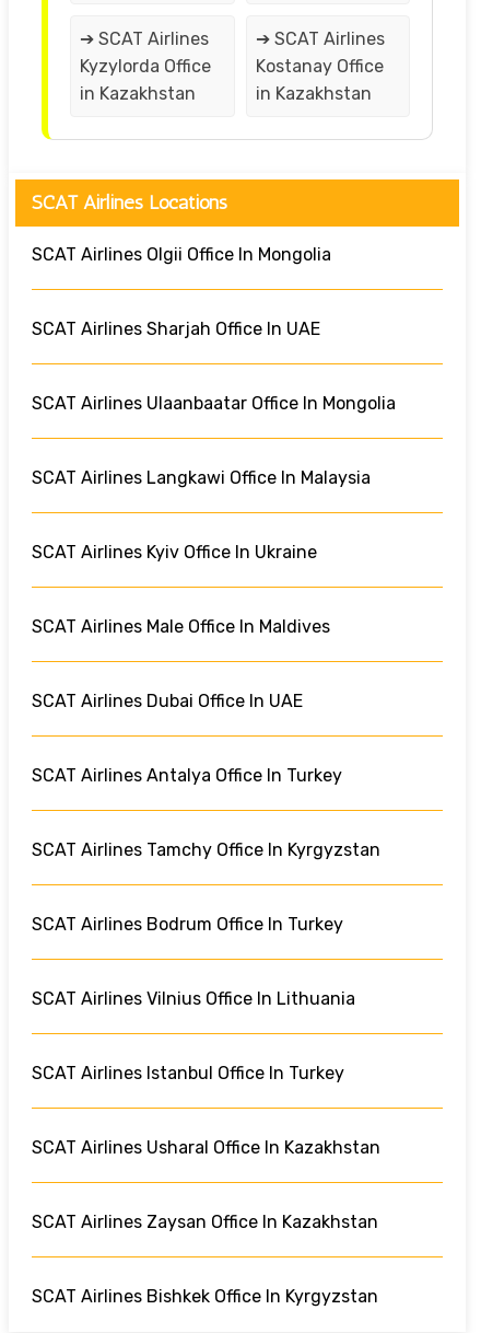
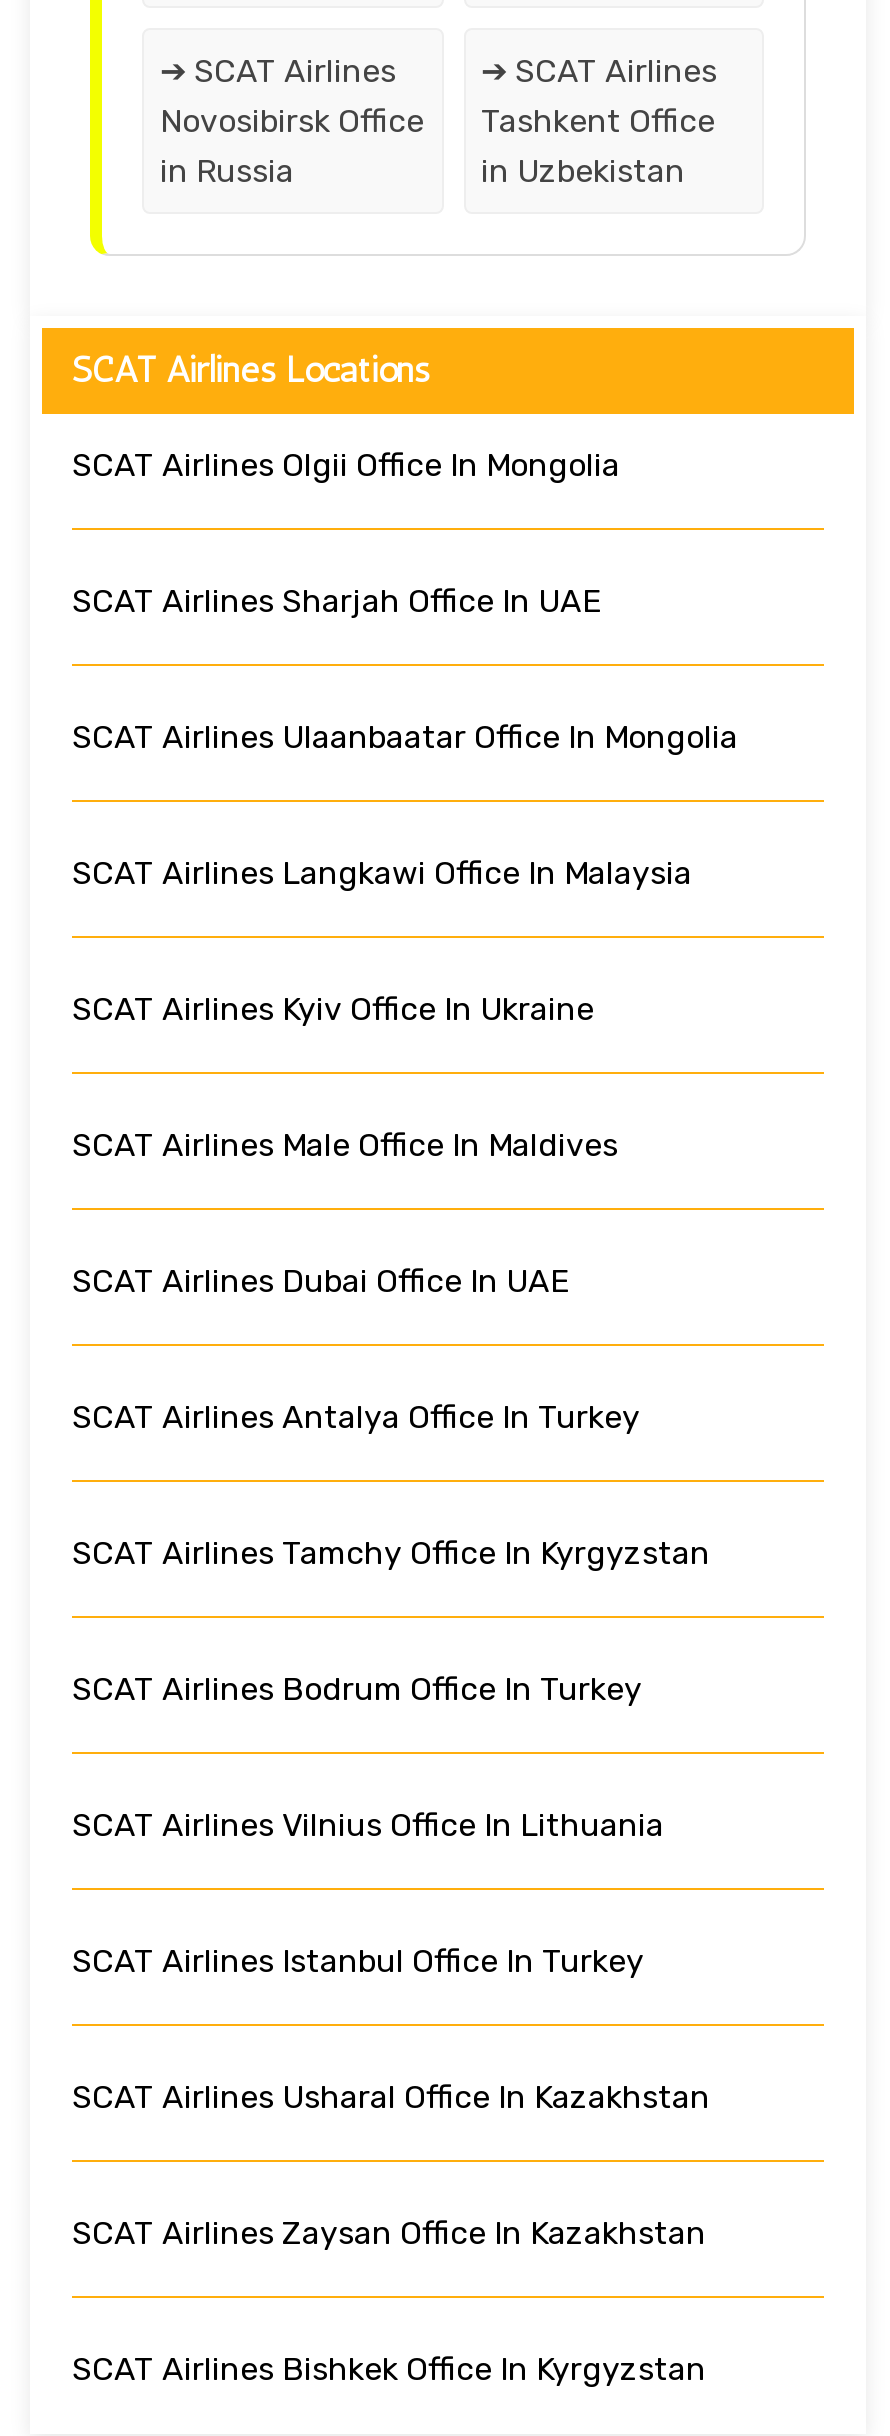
[80,55,211,76] Kyzylorda Office -> [160,101,424,139] Novosibirsk Office
[255,55,383,76] Kostanay Office -> [481,101,715,139] Tashkent Office
[80,83,196,104] in Kazakhstan -> [160,151,294,189] in Russia
[255,83,371,104] in Kazakhstan -> [481,151,685,189] in Uzbekistan

